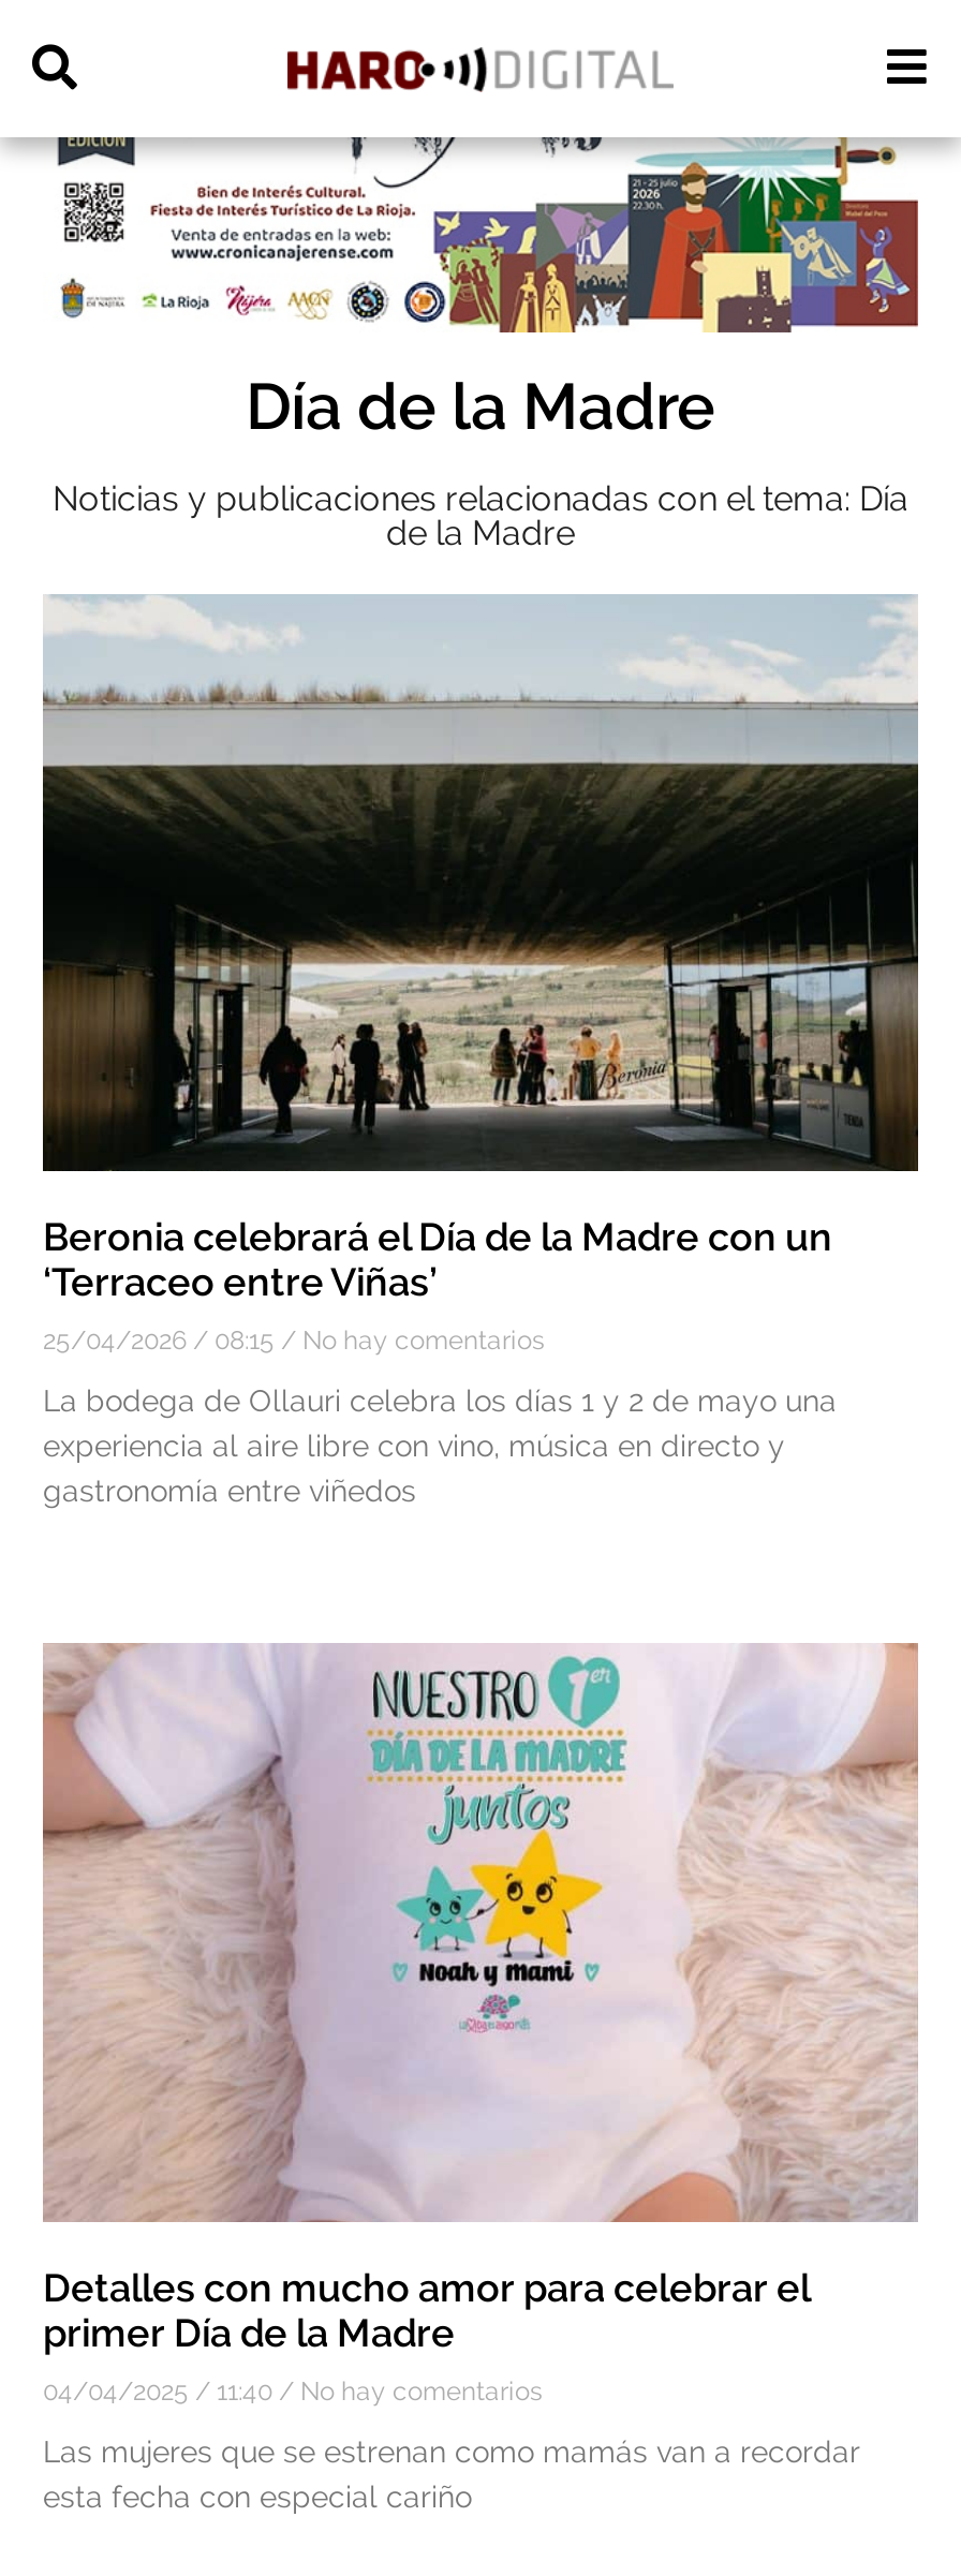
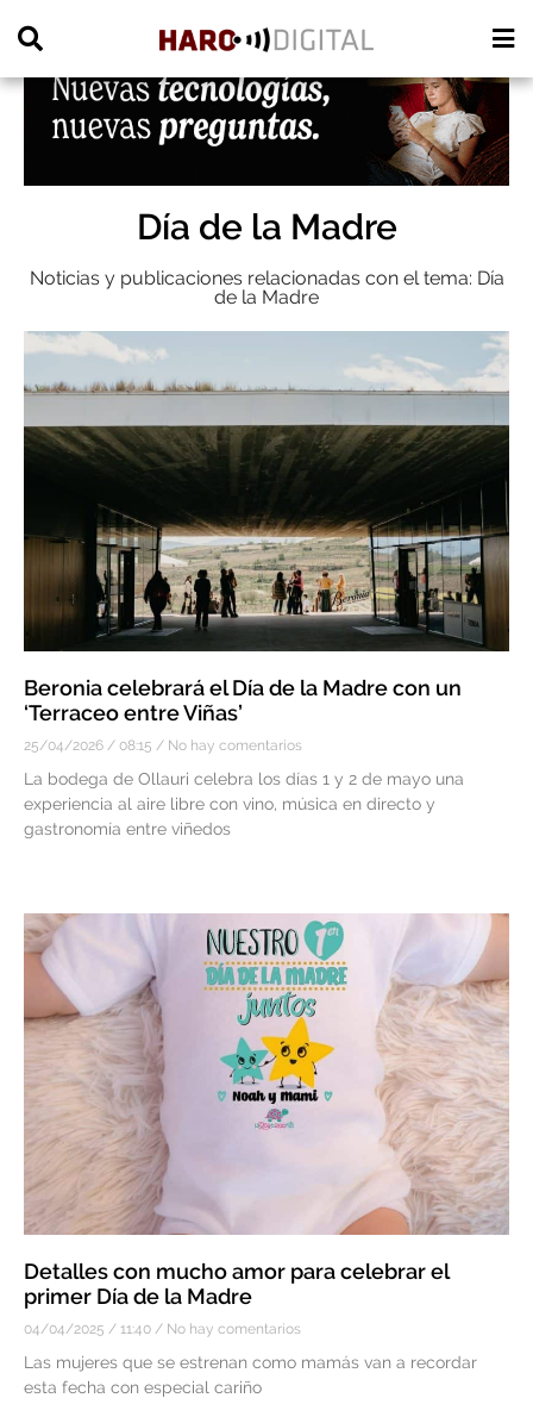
[43,135,920,335] [image] -> [23,76,510,187] [image]

